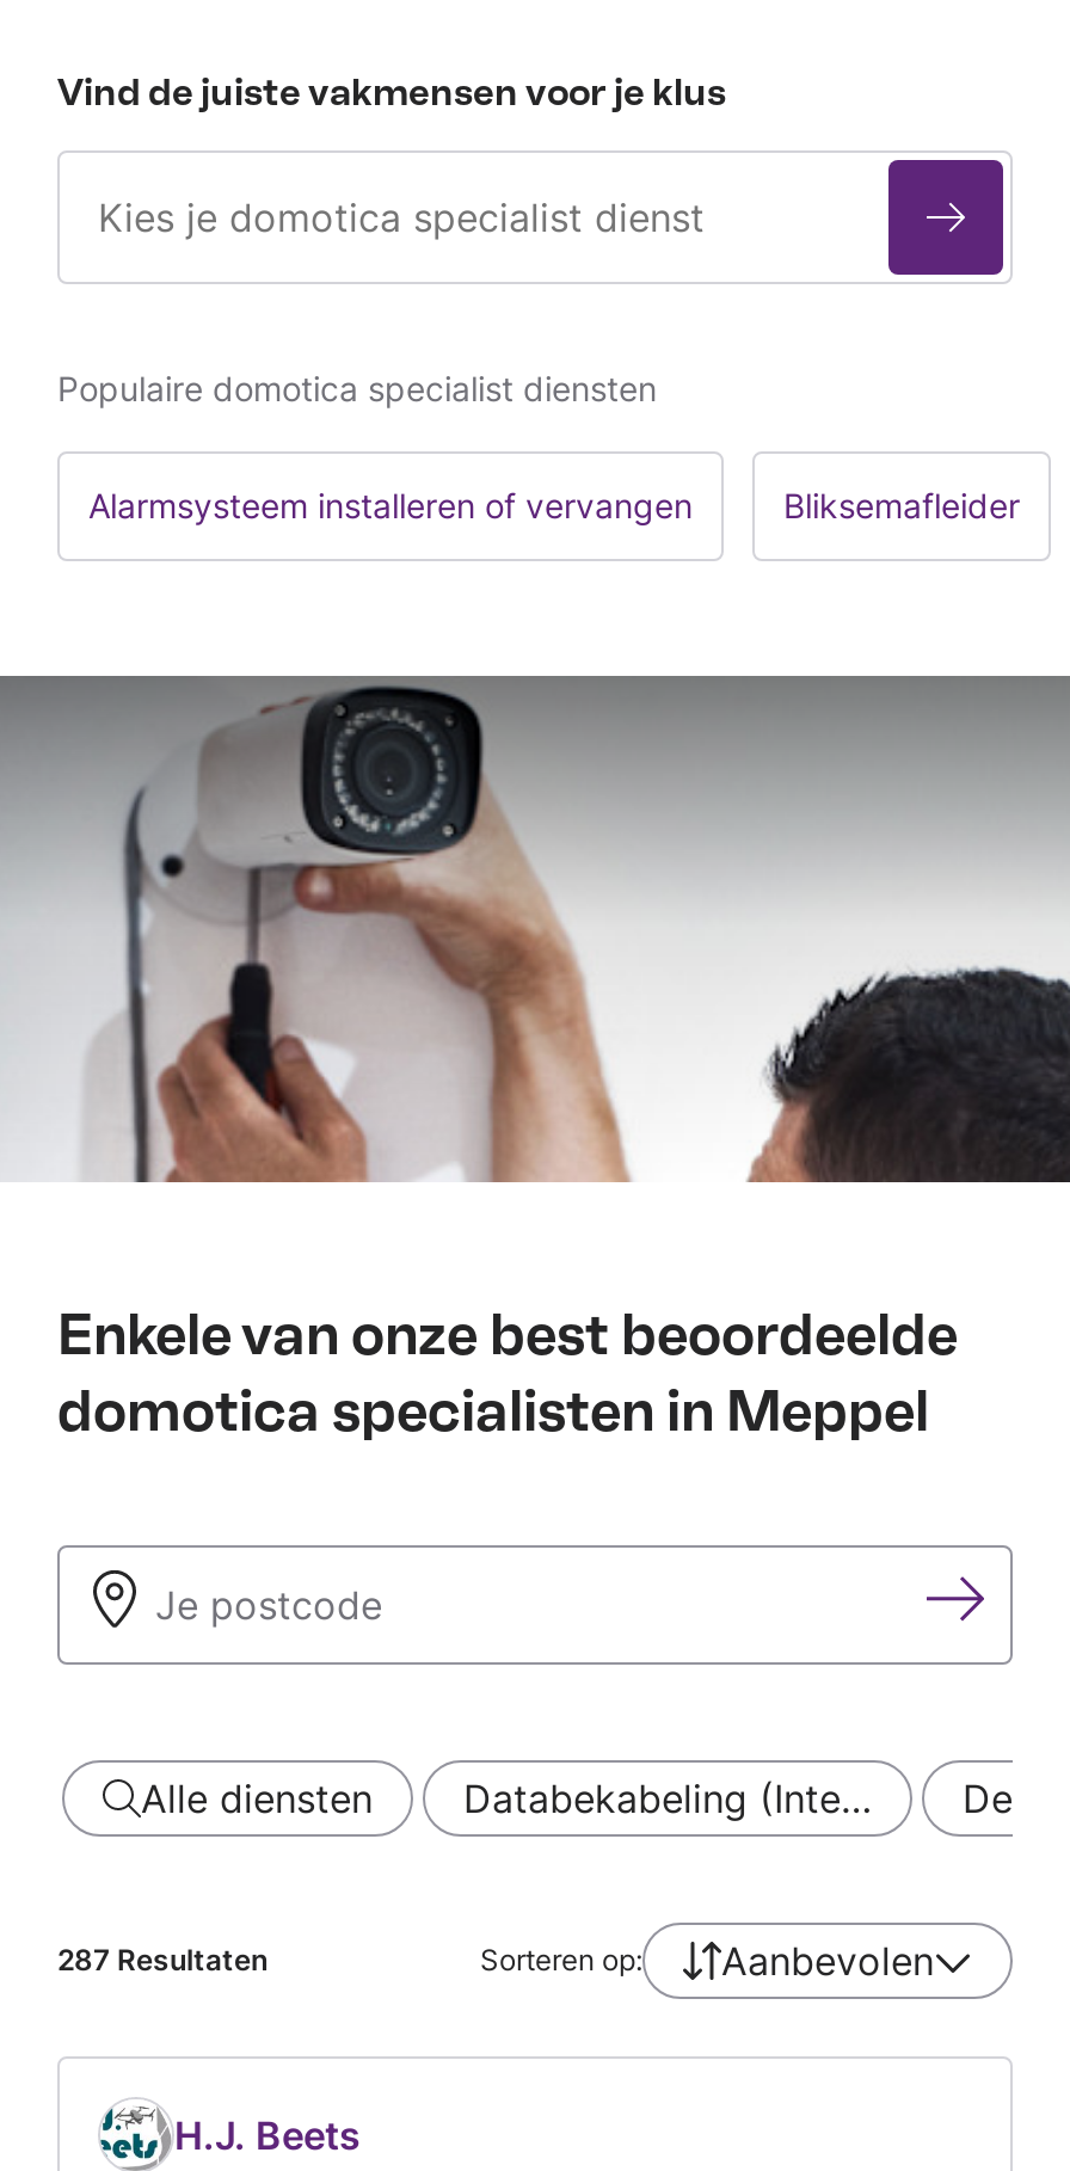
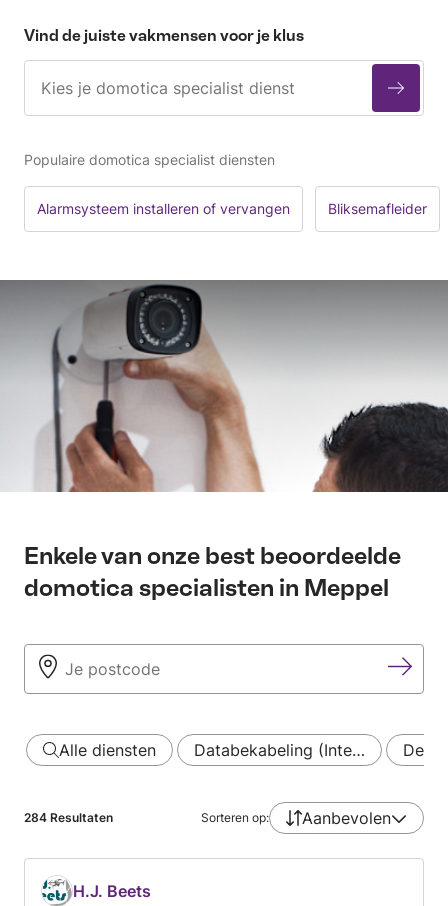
[57,1942,267,1978] 287 Resultaten -> [24,810,113,825] 284 Resultaten

